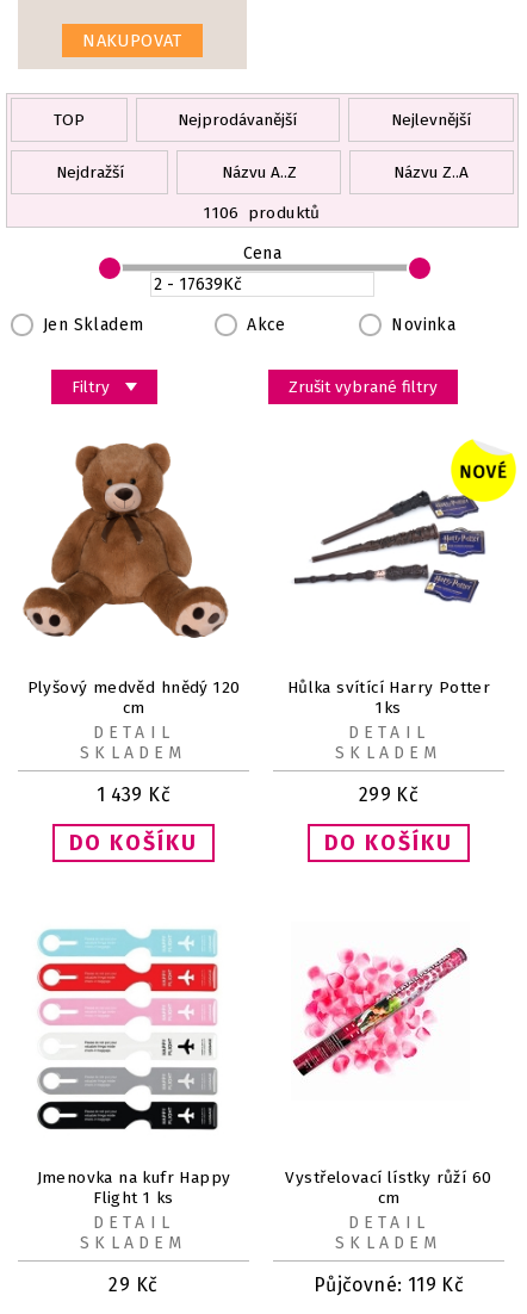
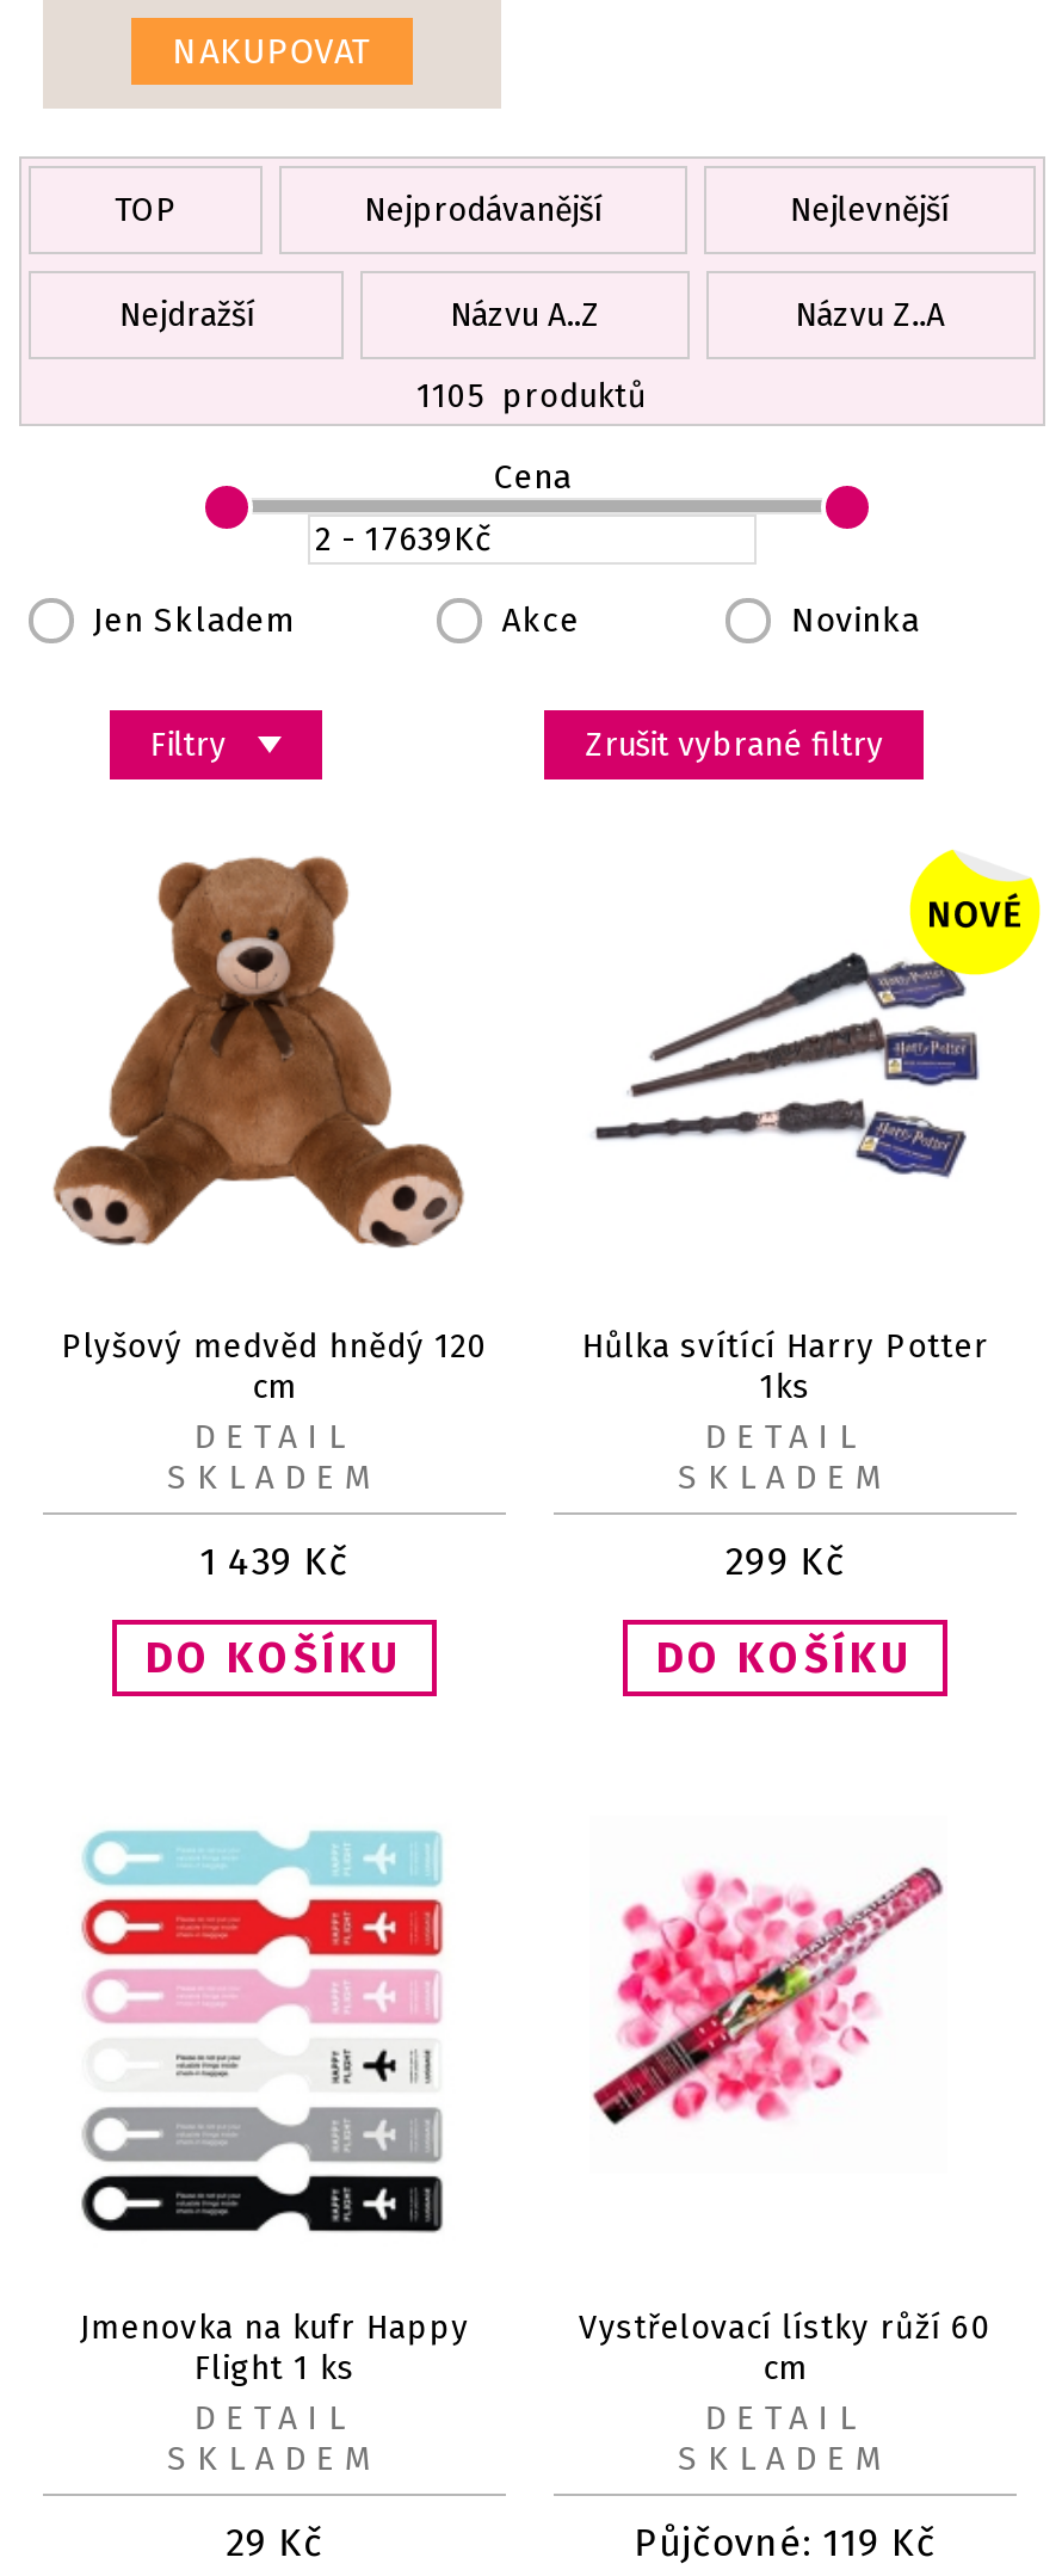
[204,202,320,222] 1106 produktů -> [417,375,647,416] 1105 produktů

